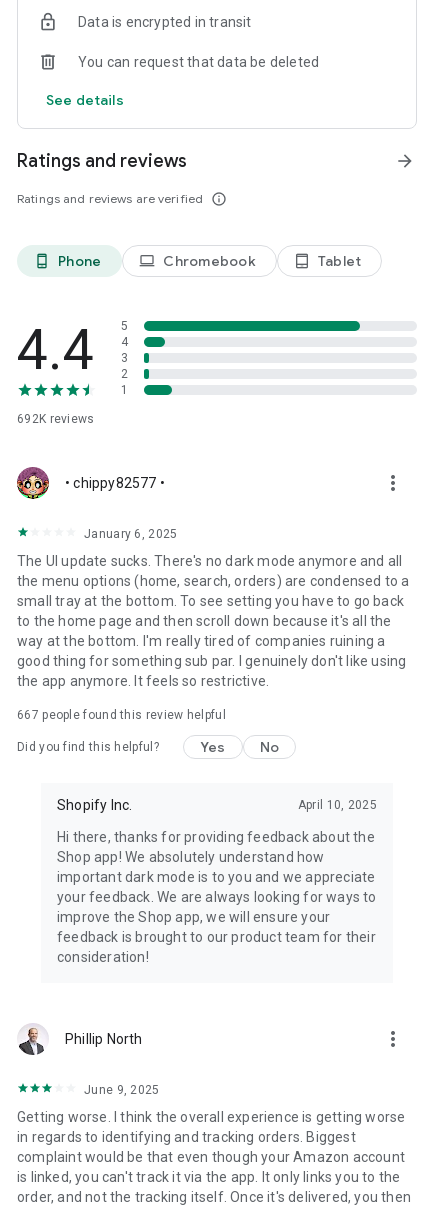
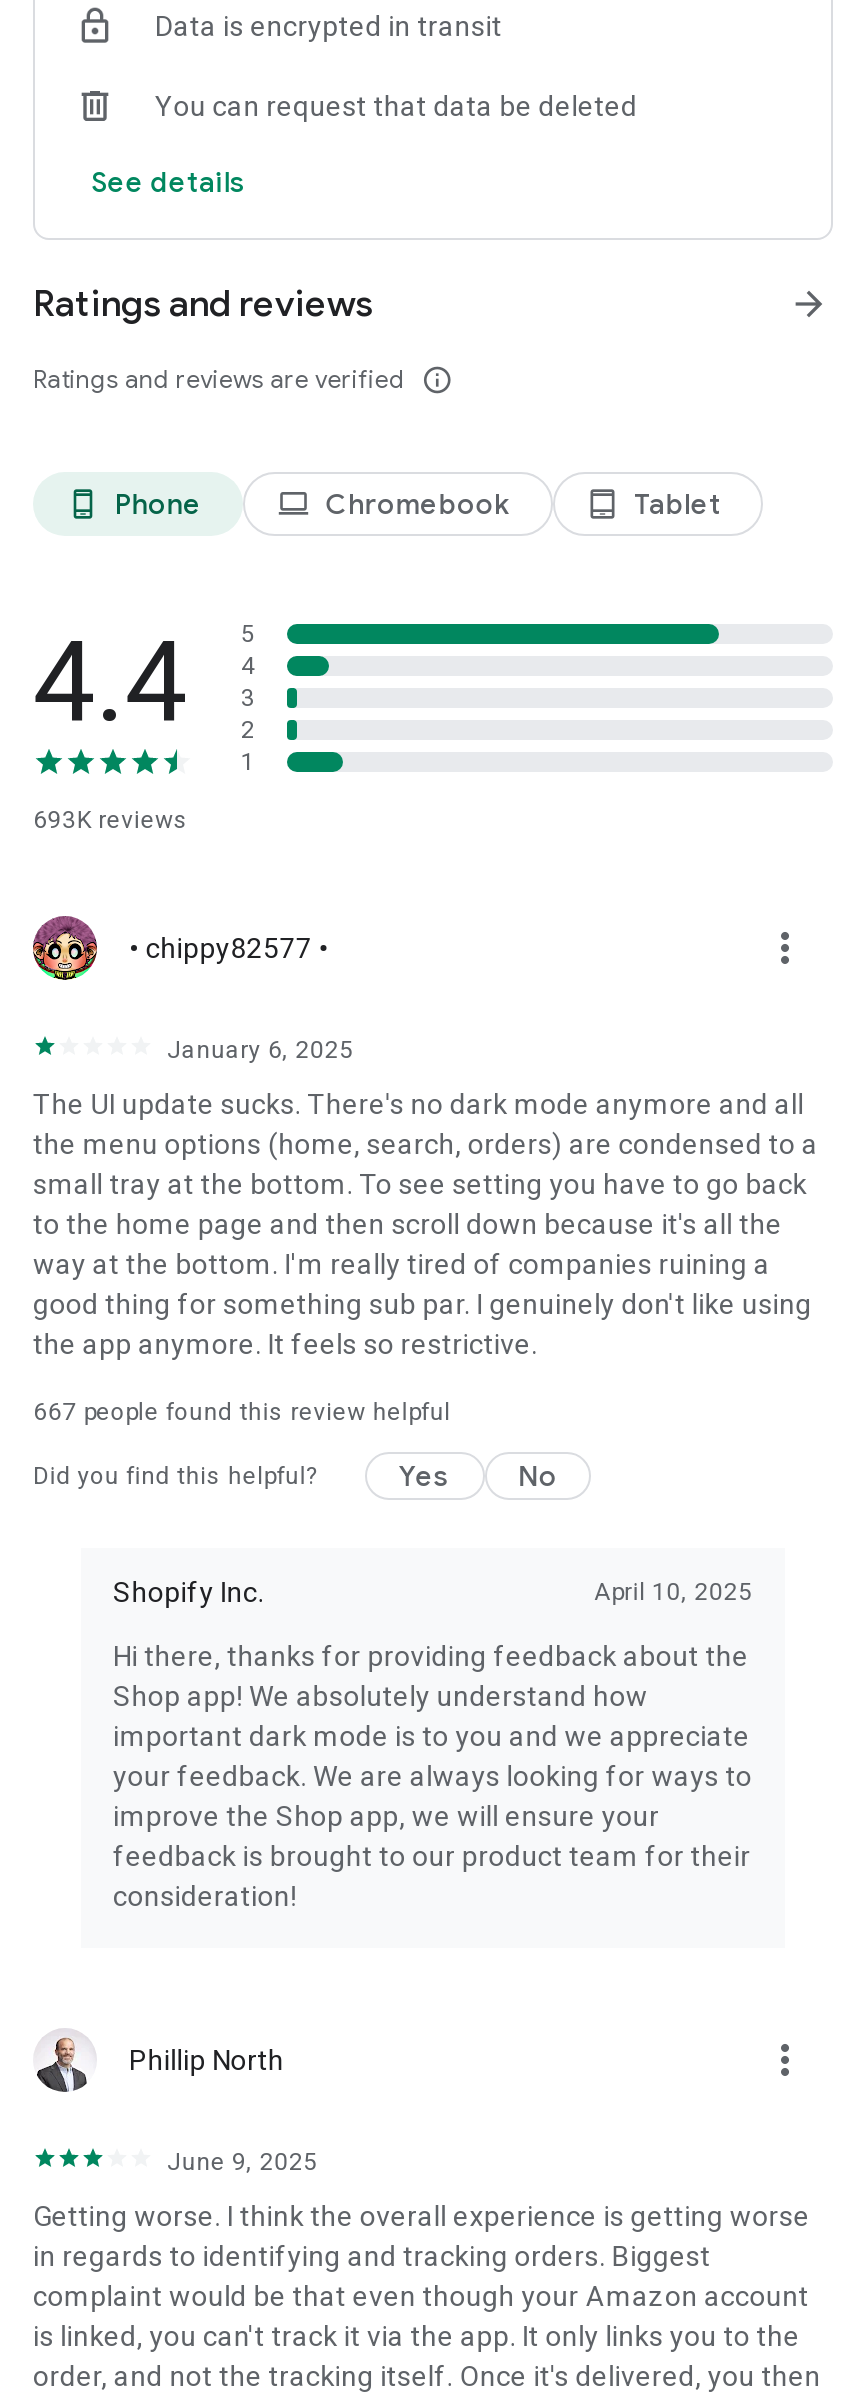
[17,412,95,426] 692K reviews -> [33,806,188,834] 693K reviews

